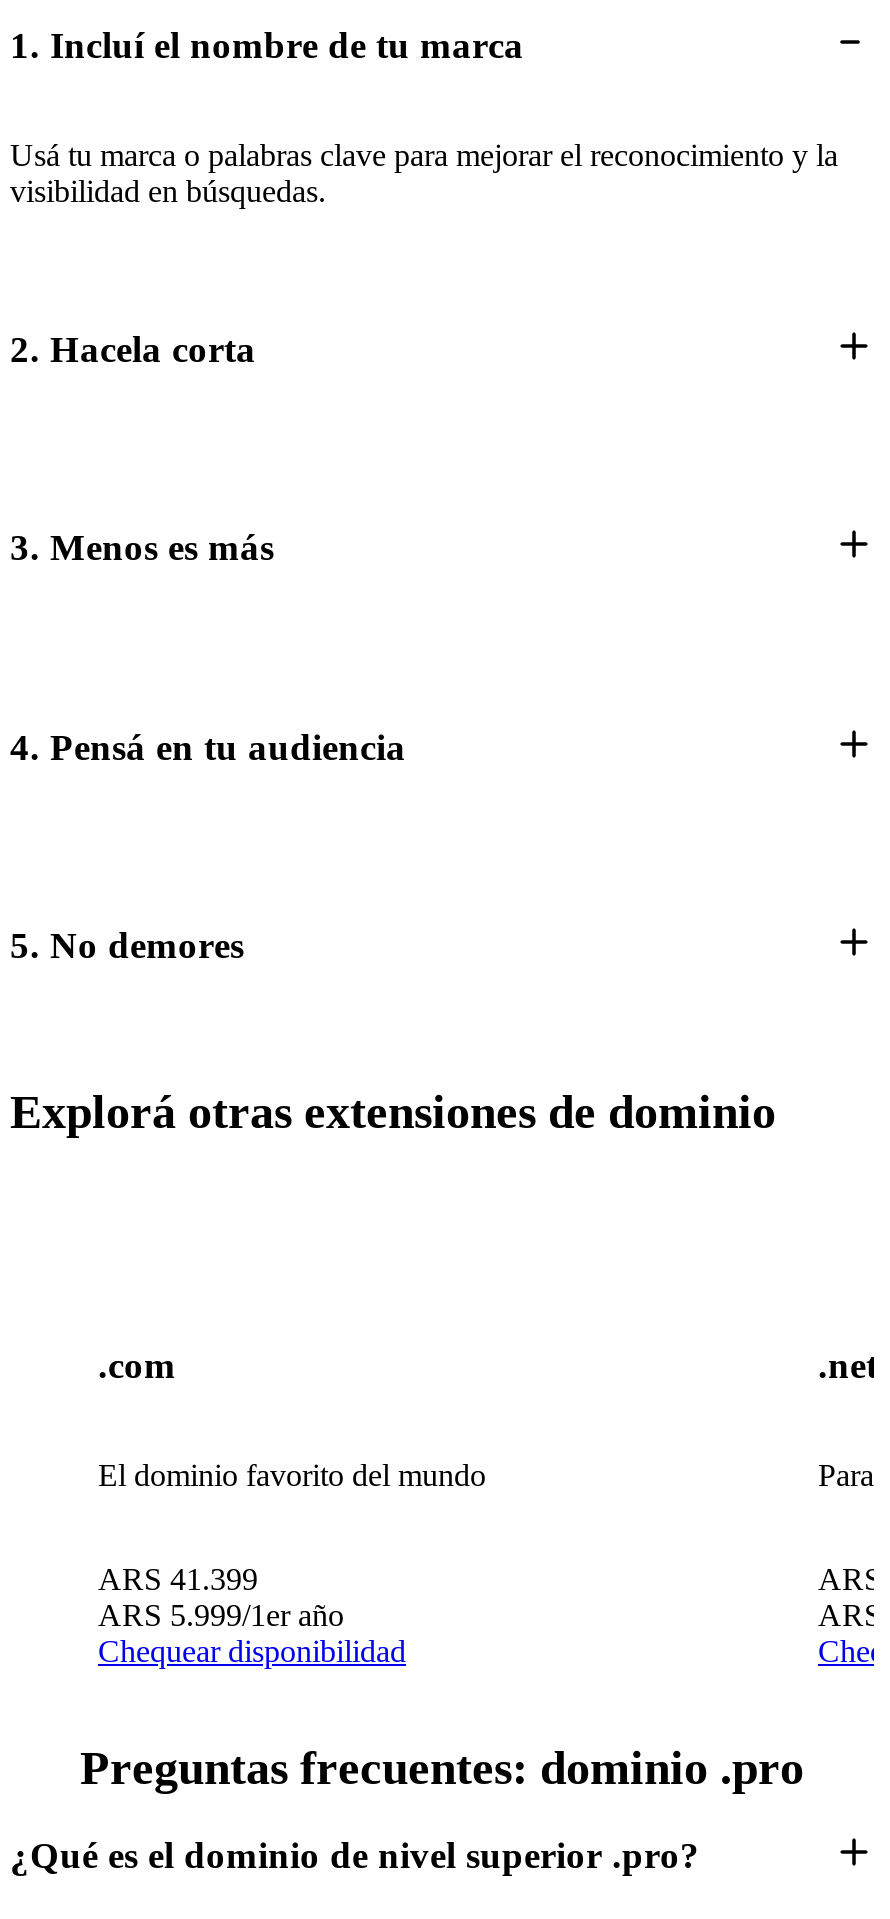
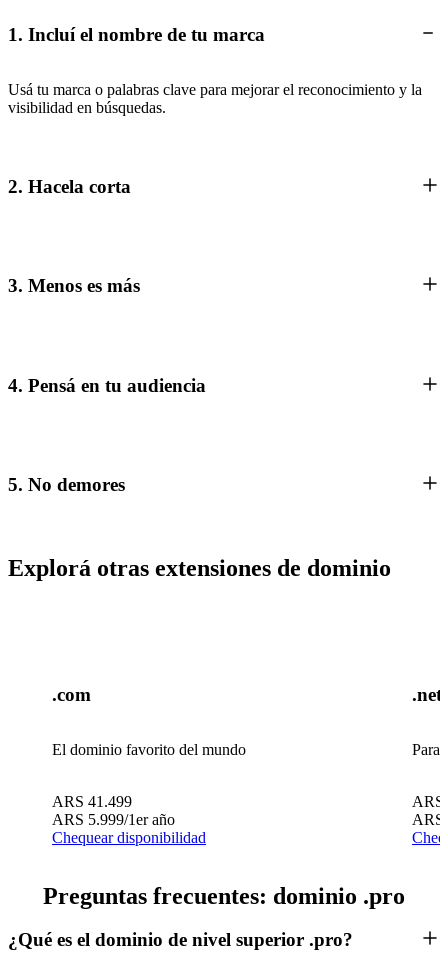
[98,1562,258,1596] ARS 41.399 -> [52,793,132,810] ARS 41.499

